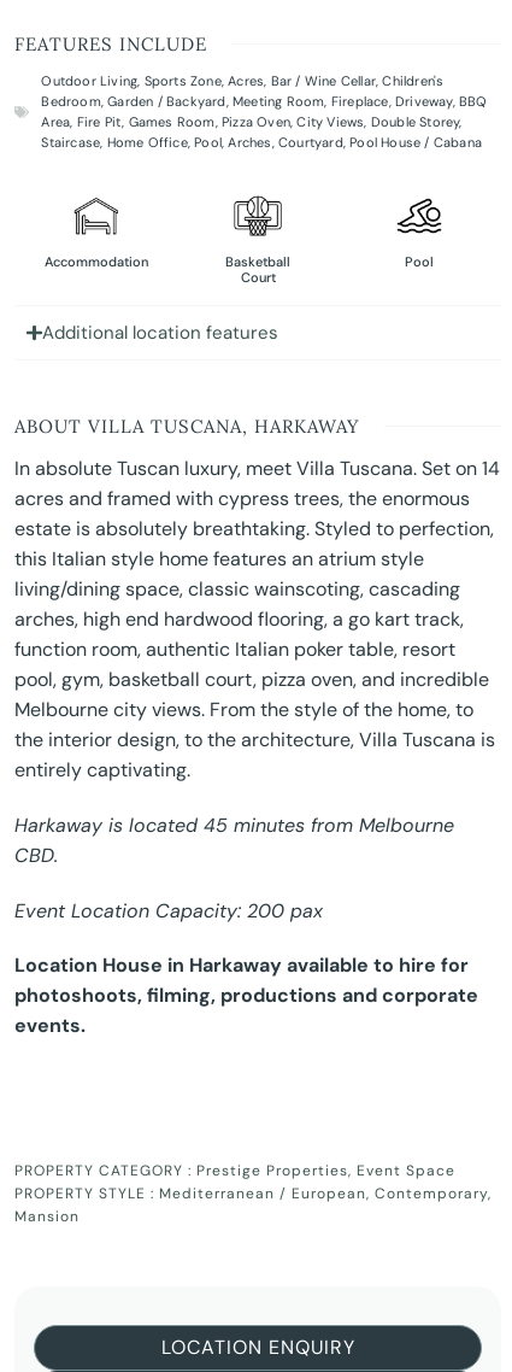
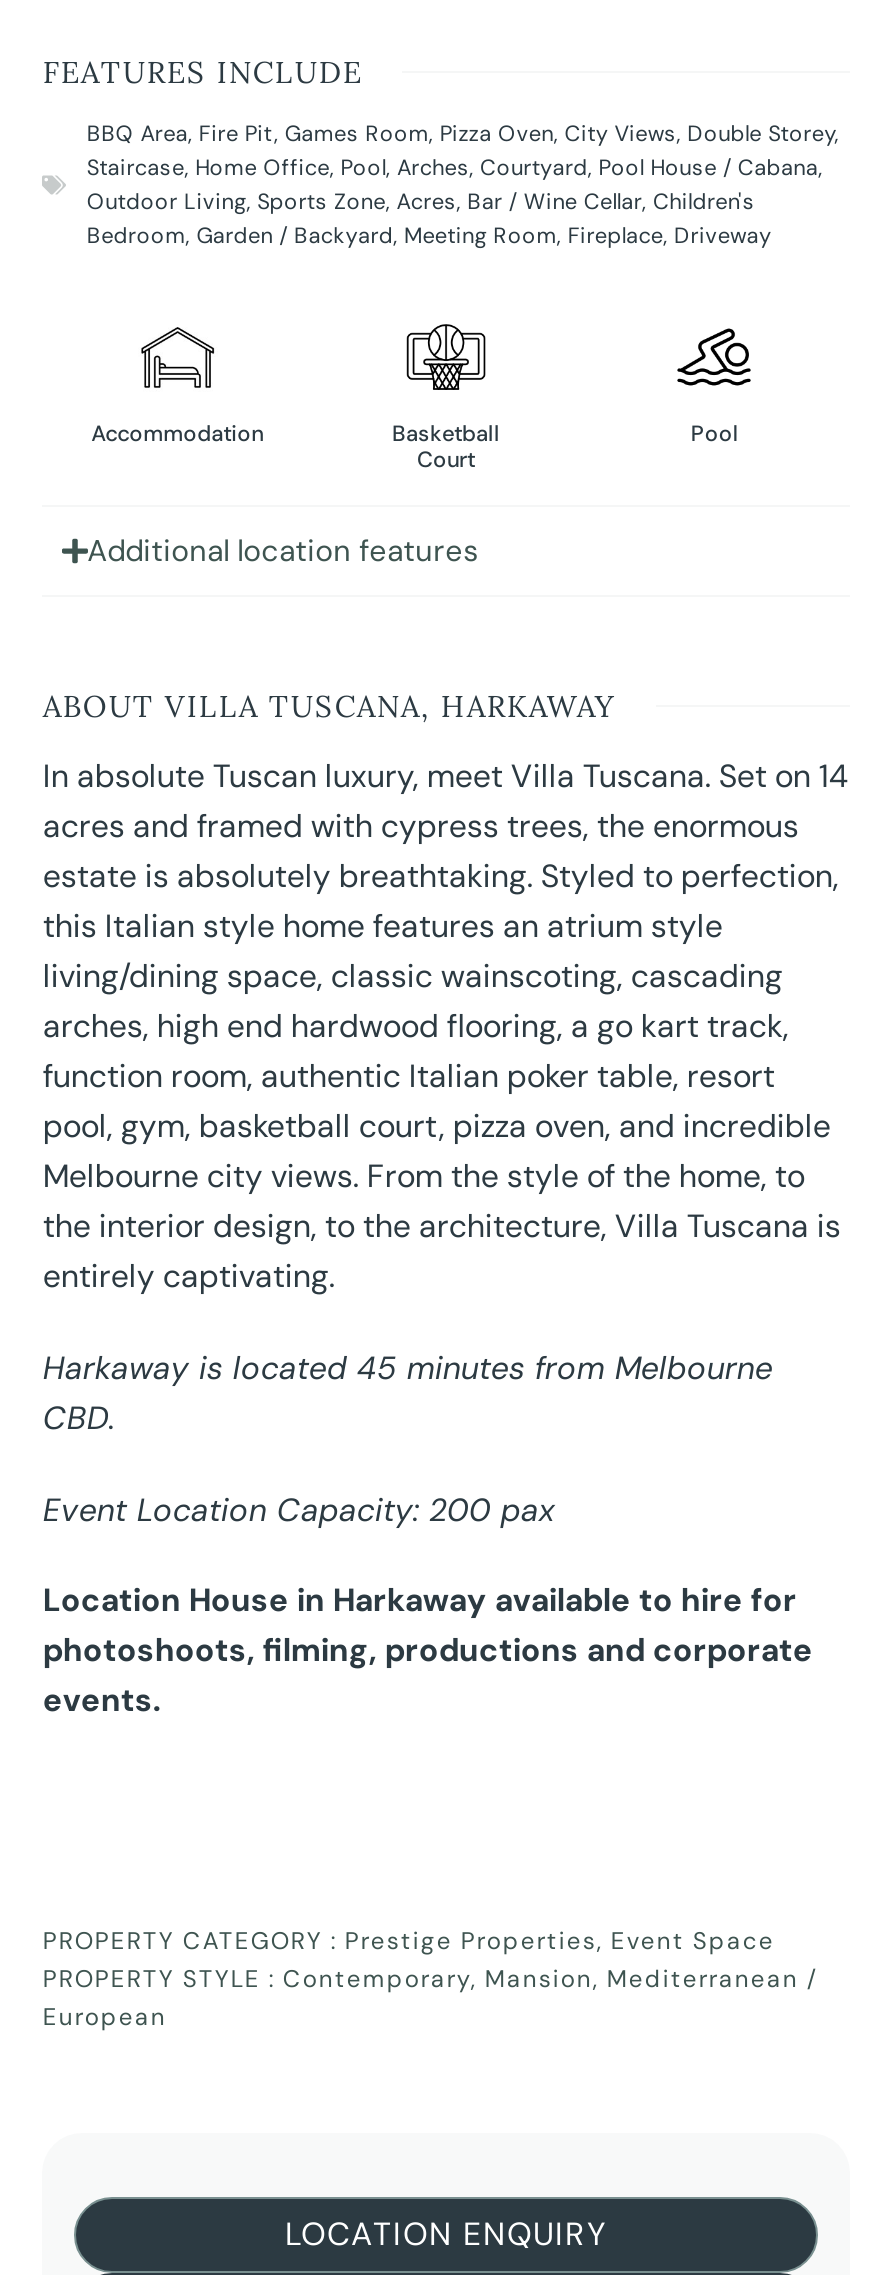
none -> [87,119,839,181] BBQ Area, Fire Pit, Games Room, Pizza Oven, City Views, Double Storey, | Staircase, Home Office, Pool, Arches, Courtyard, Pool House / Cabana,
moved [41,72,444,89] -> [87,187,755,215]: Outdoor Living, Sports Zone, Acres, Bar / Wine Cellar, Children's
[41,93,488,151] Bedroom, Garden / Backyard, Meeting Room, Fireplace, Driveway, BBQ | Area, Fire Pit, Games Room, Pizza Oven, City Views, Double Storey, | Staircase, Home Office, Pool, Arches, Courtyard, Pool House / Cabana -> [87,221,771,249] Bedroom, Garden / Backyard, Meeting Room, Fireplace, Driveway
[15,1184,492,1226] PROPERTY STYLE : Mediterranean / European, Contemporary, | Mansion -> [43,1963,819,2033] PROPERTY STYLE : Contemporary, Mansion, Mediterranean / | European

